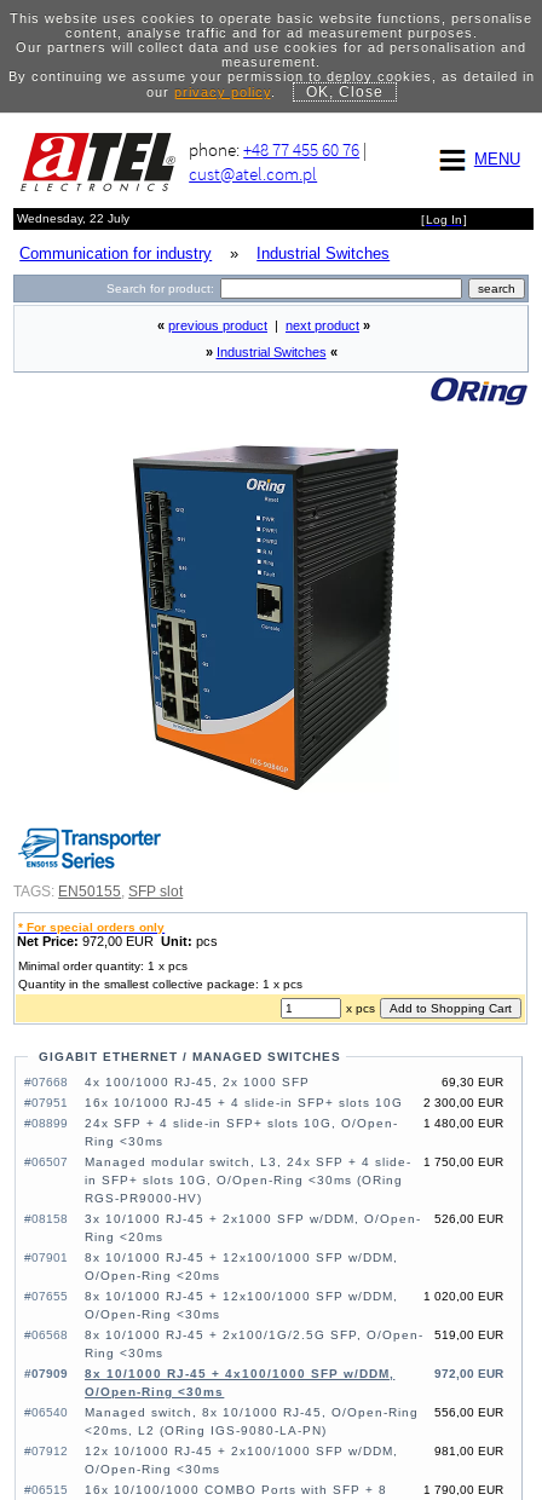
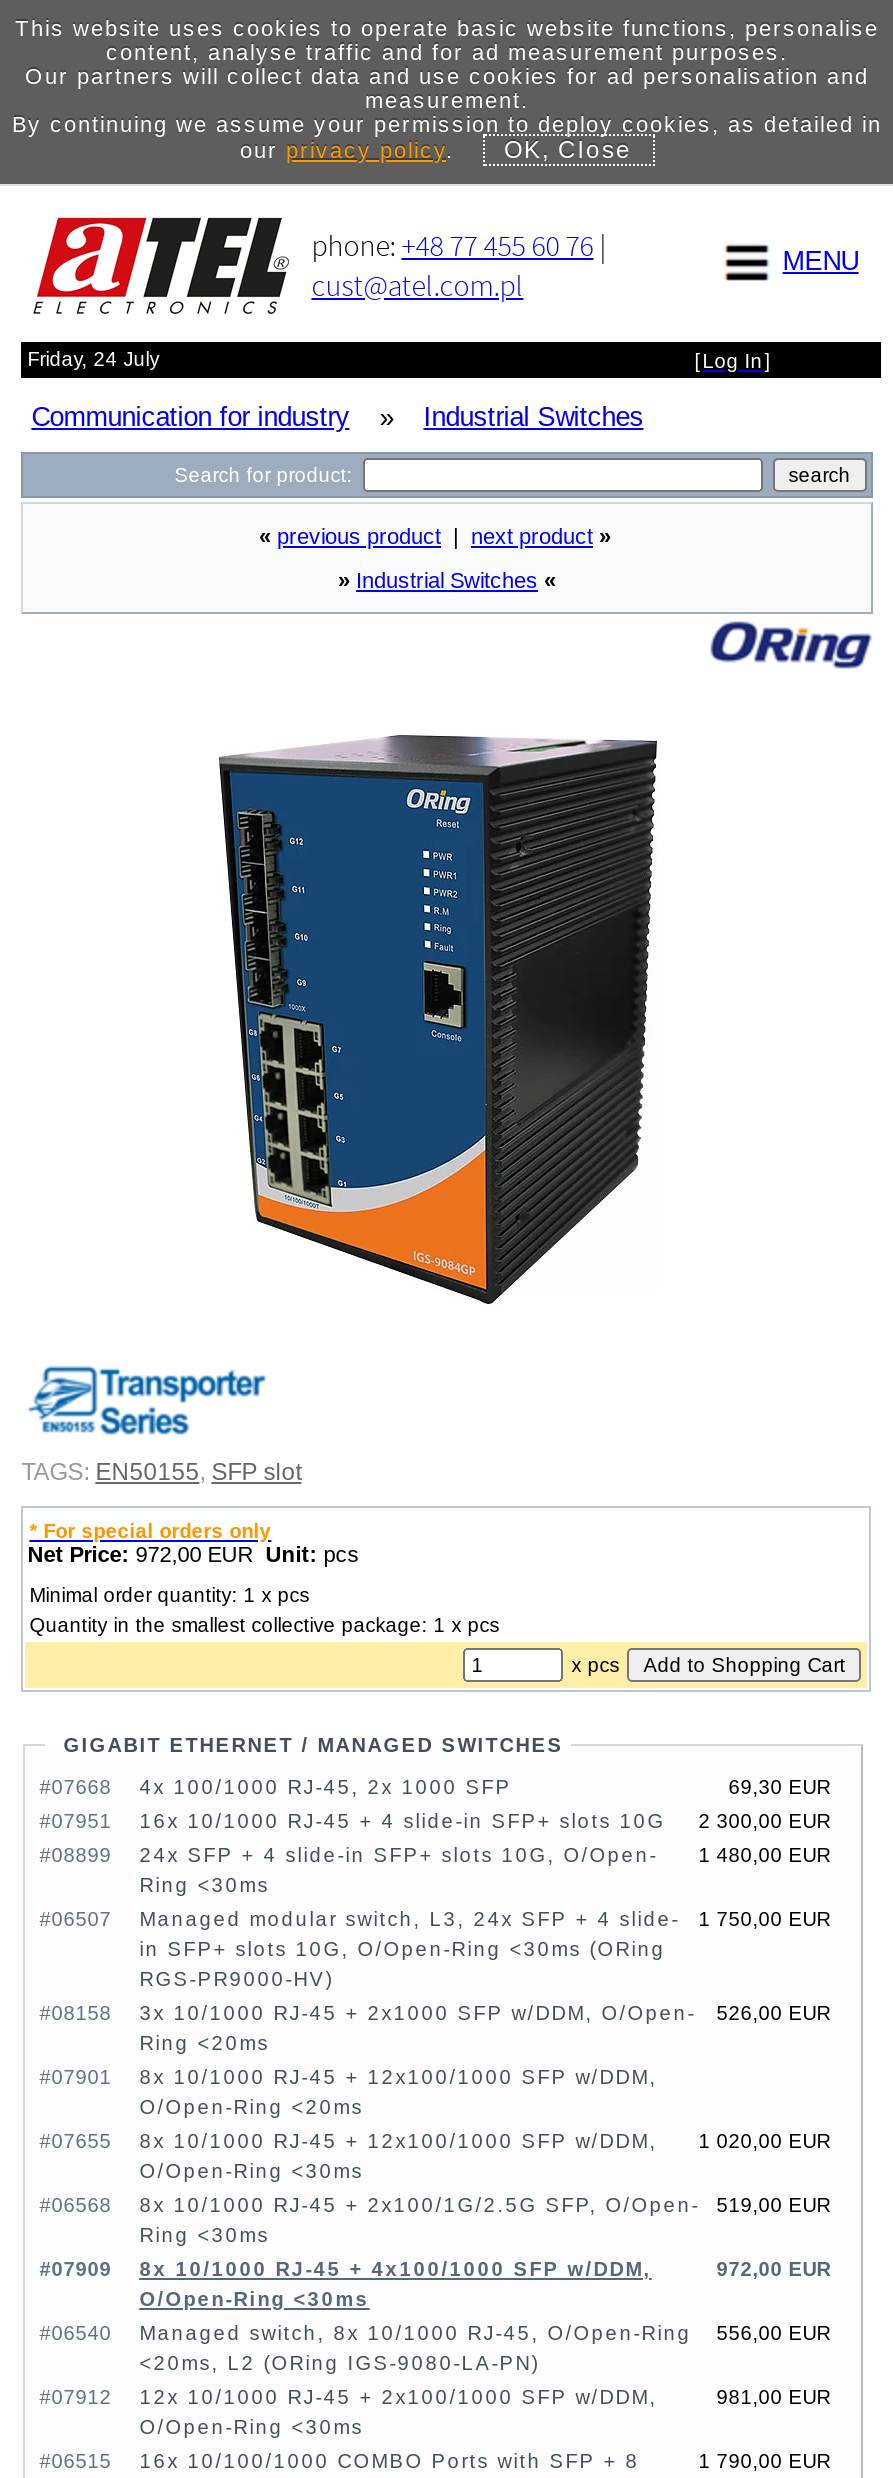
[17,212,130,225] Wednesday, 22 July -> [27,349,159,371] Friday, 24 July

